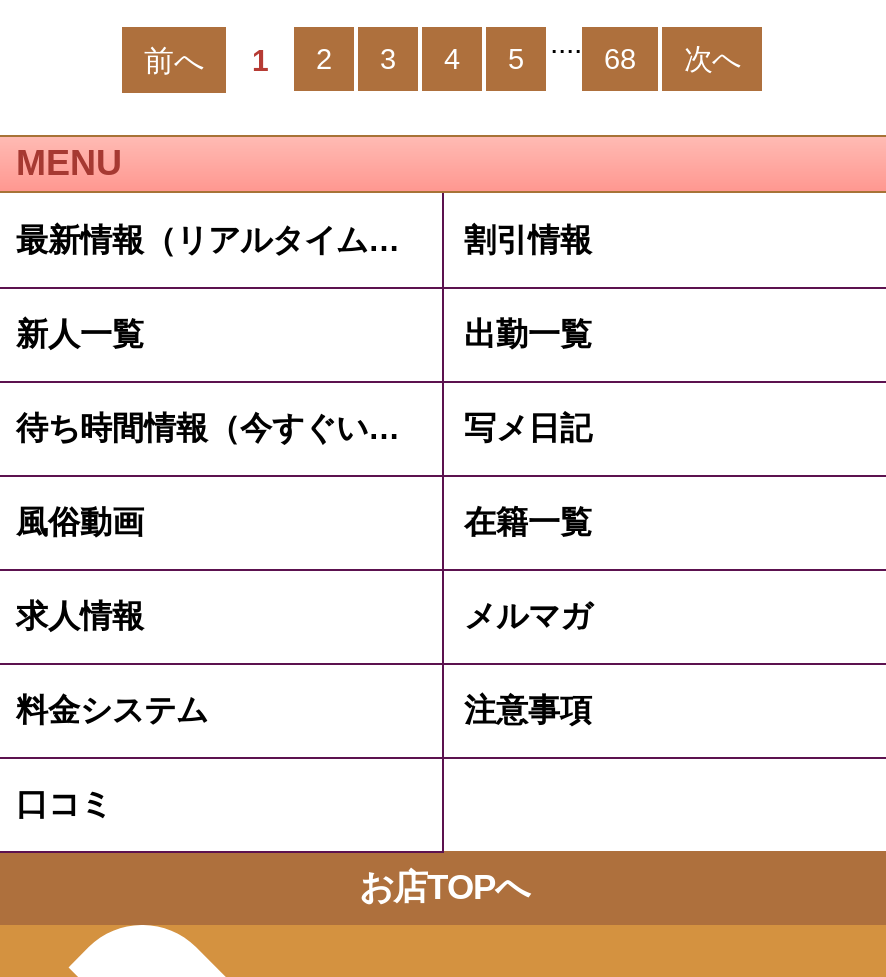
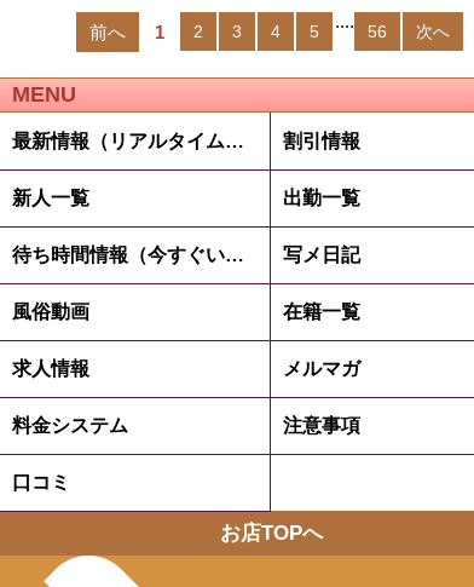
[604,44,636,76] 68 -> [368,22,387,42] 56

